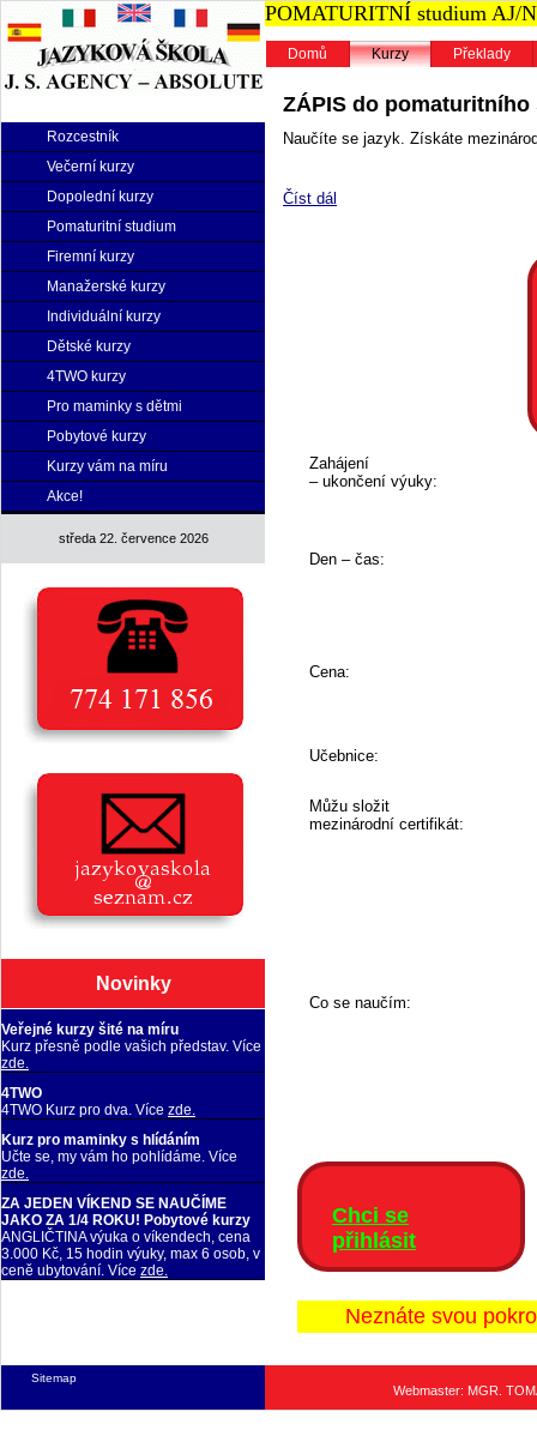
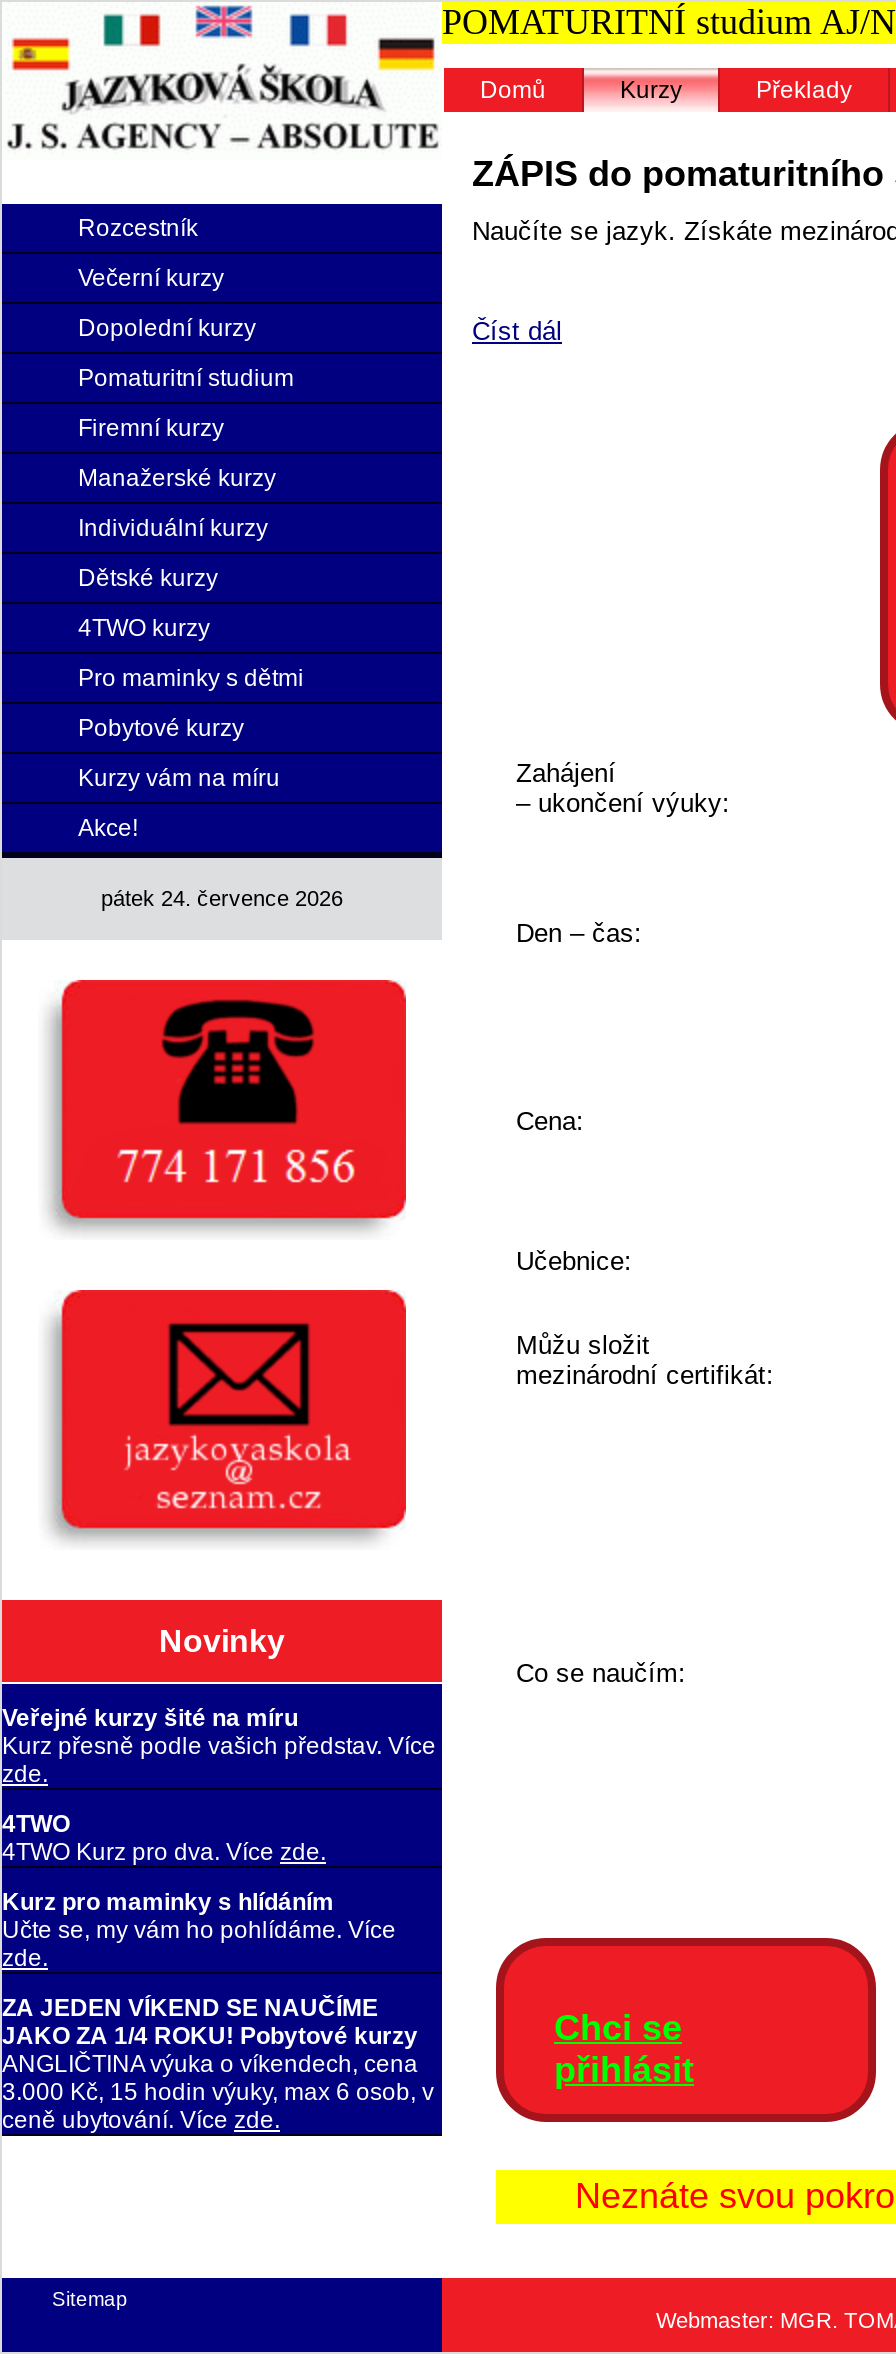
[58,531,208,545] středa 22. července 2026 -> [101,886,343,910] pátek 24. července 2026

